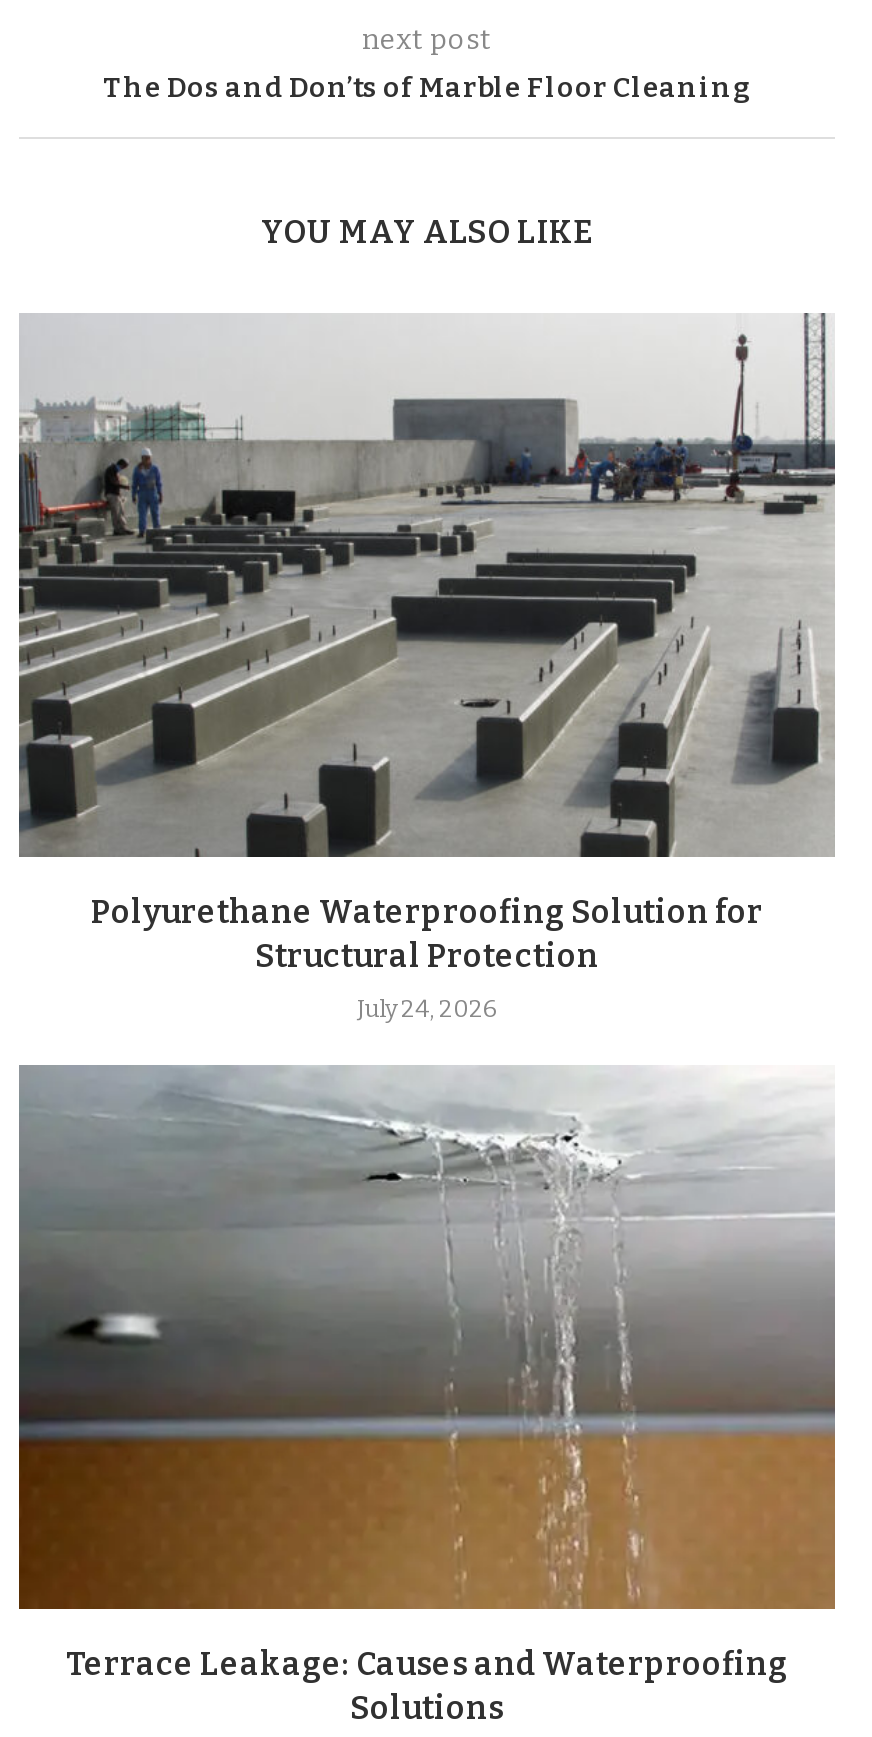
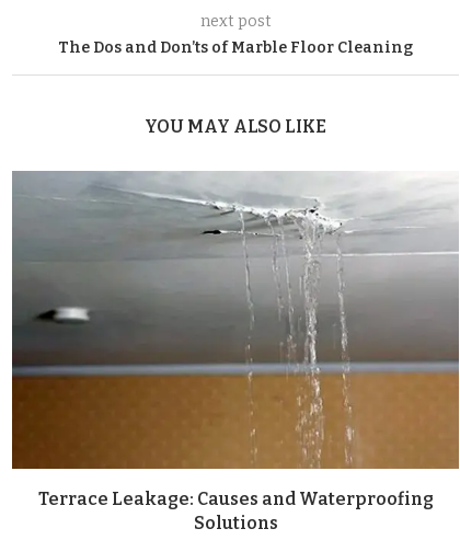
[17,311,835,1023] [image] | Polyurethane Waterproofing Solution for | Structural Protection | July 24, 2026 -> none

